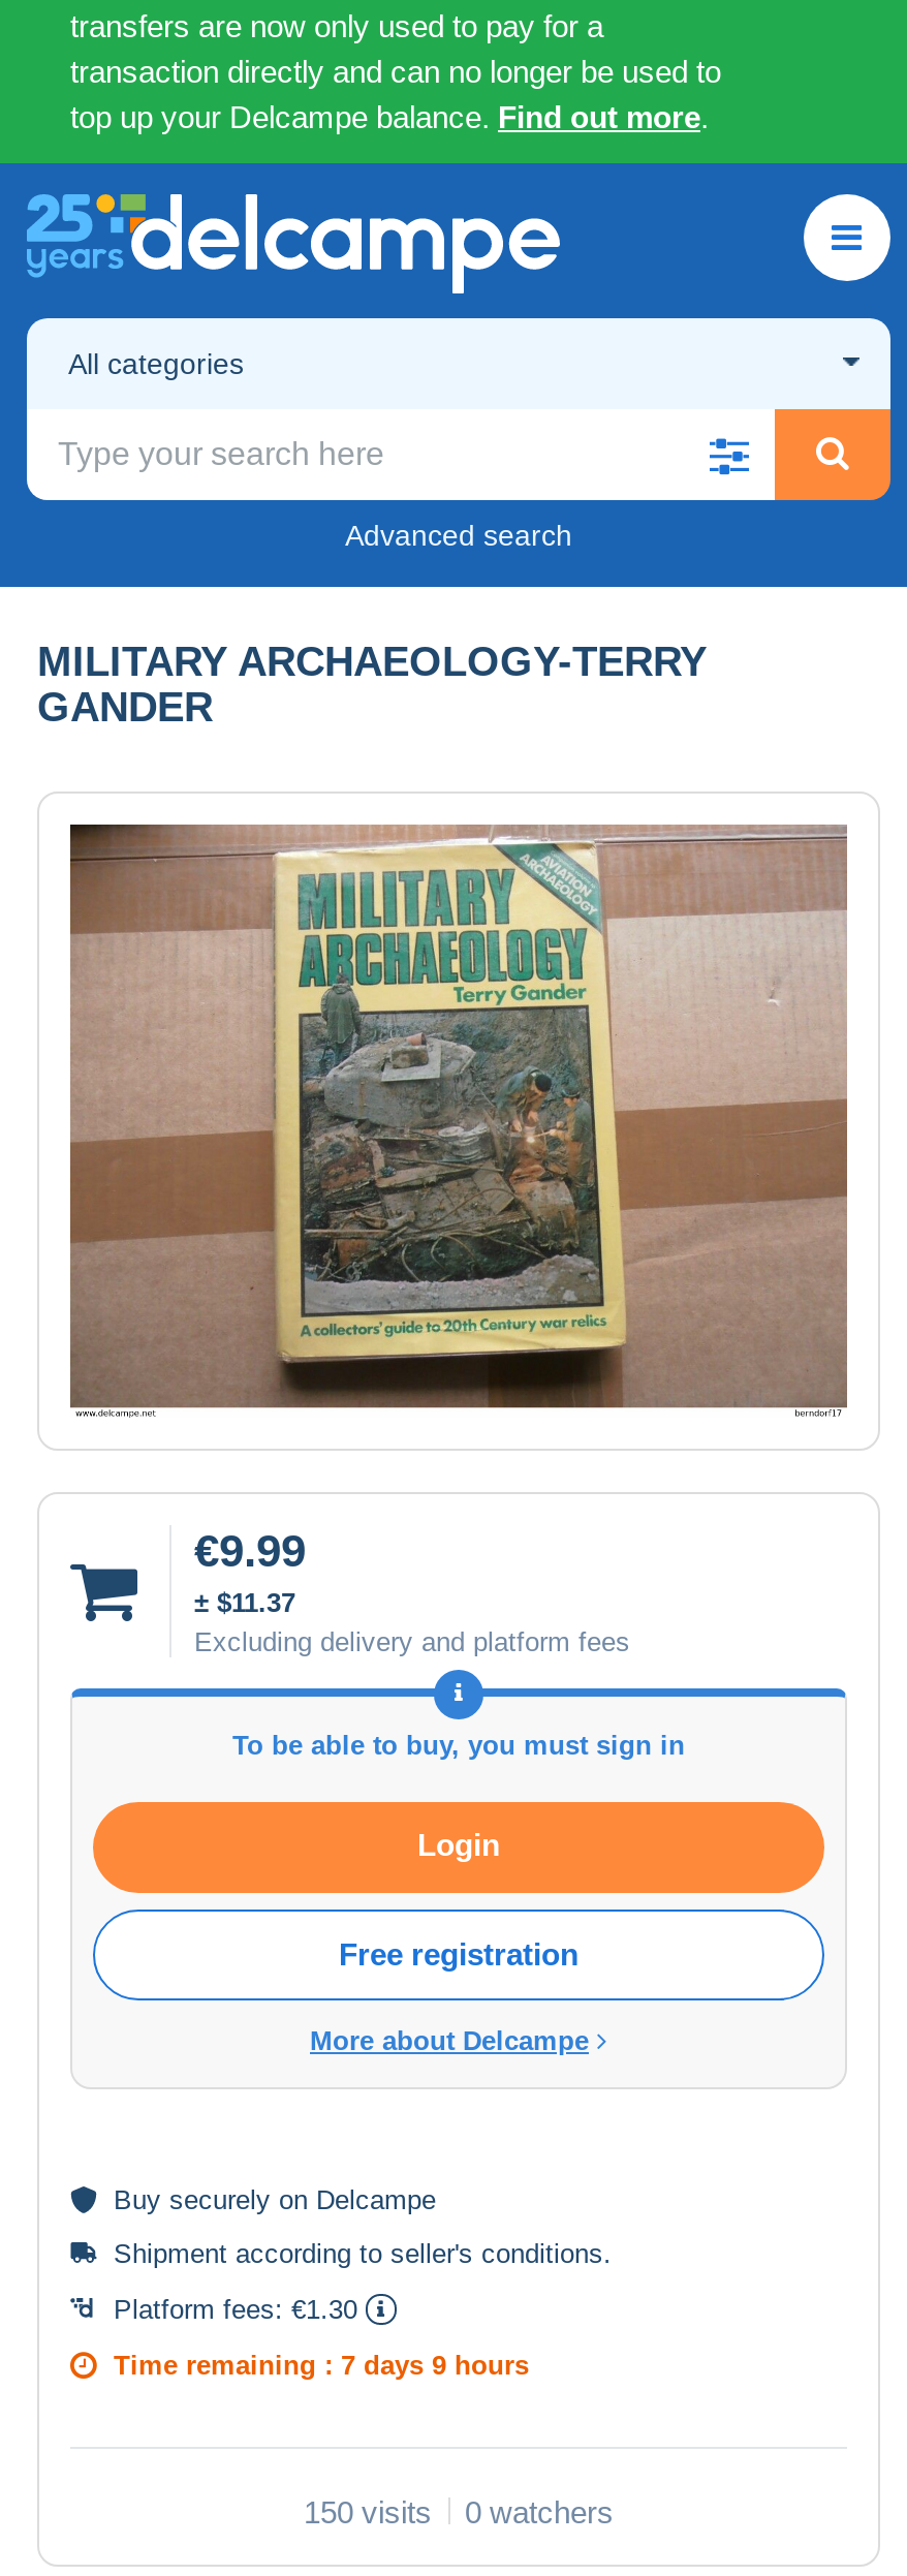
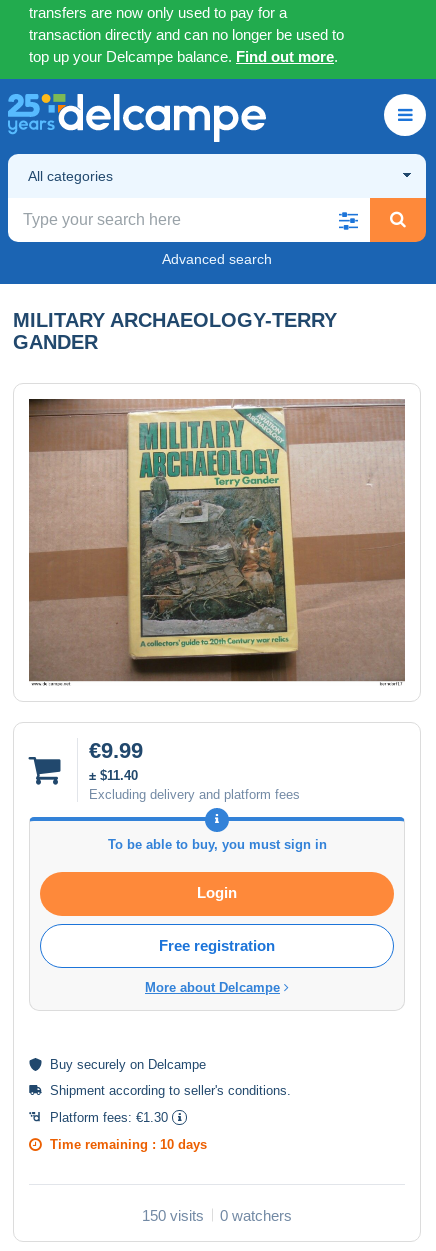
[194,1587,295,1618] ± $11.37 -> [89,768,138,783] ± $11.40
[114,2349,529,2380] Time remaining : 7 days 9 hours -> [50,1137,207,1152] Time remaining : 10 days

